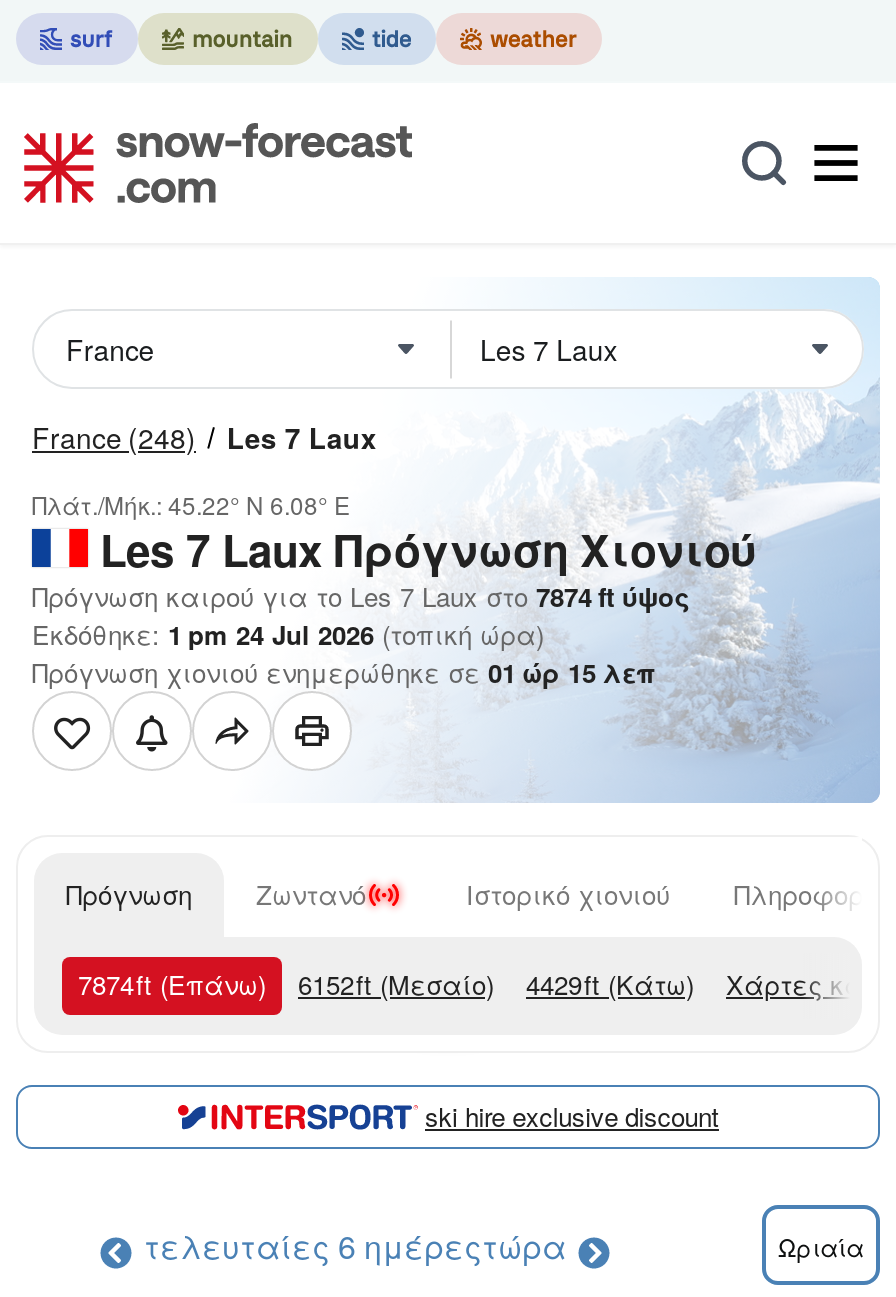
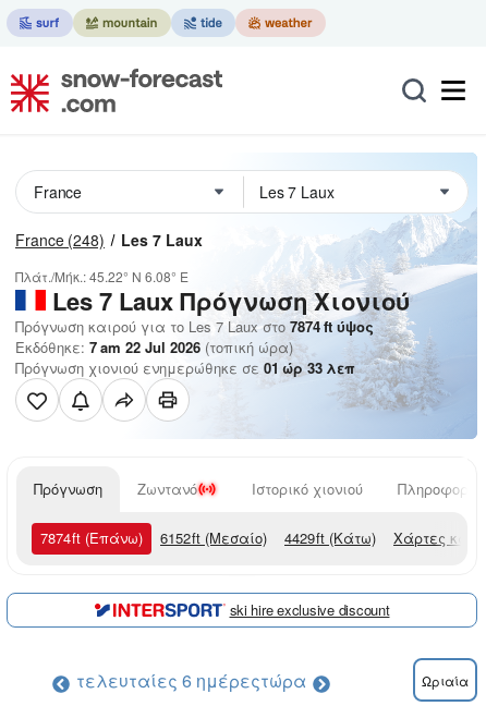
[32,615,544,653] Εκδόθηκε: 1 pm 24 Jul 2026 (τοπική ώρα) -> [15,337,293,357] Εκδόθηκε: 7 am 22 Jul 2026 (τοπική ώρα)
[32,653,656,691] Πρόγνωση χιονιού ενημερώθηκε σε 01 ώρ 15 λεπ -> [15,357,355,378] Πρόγνωση χιονιού ενημερώθηκε σε 01 ώρ 33 λεπ

